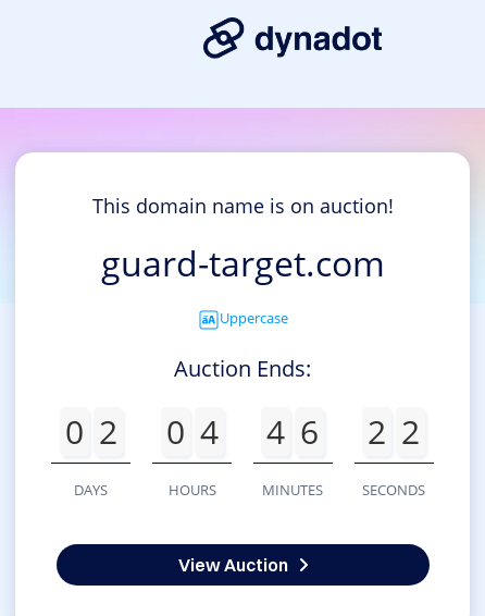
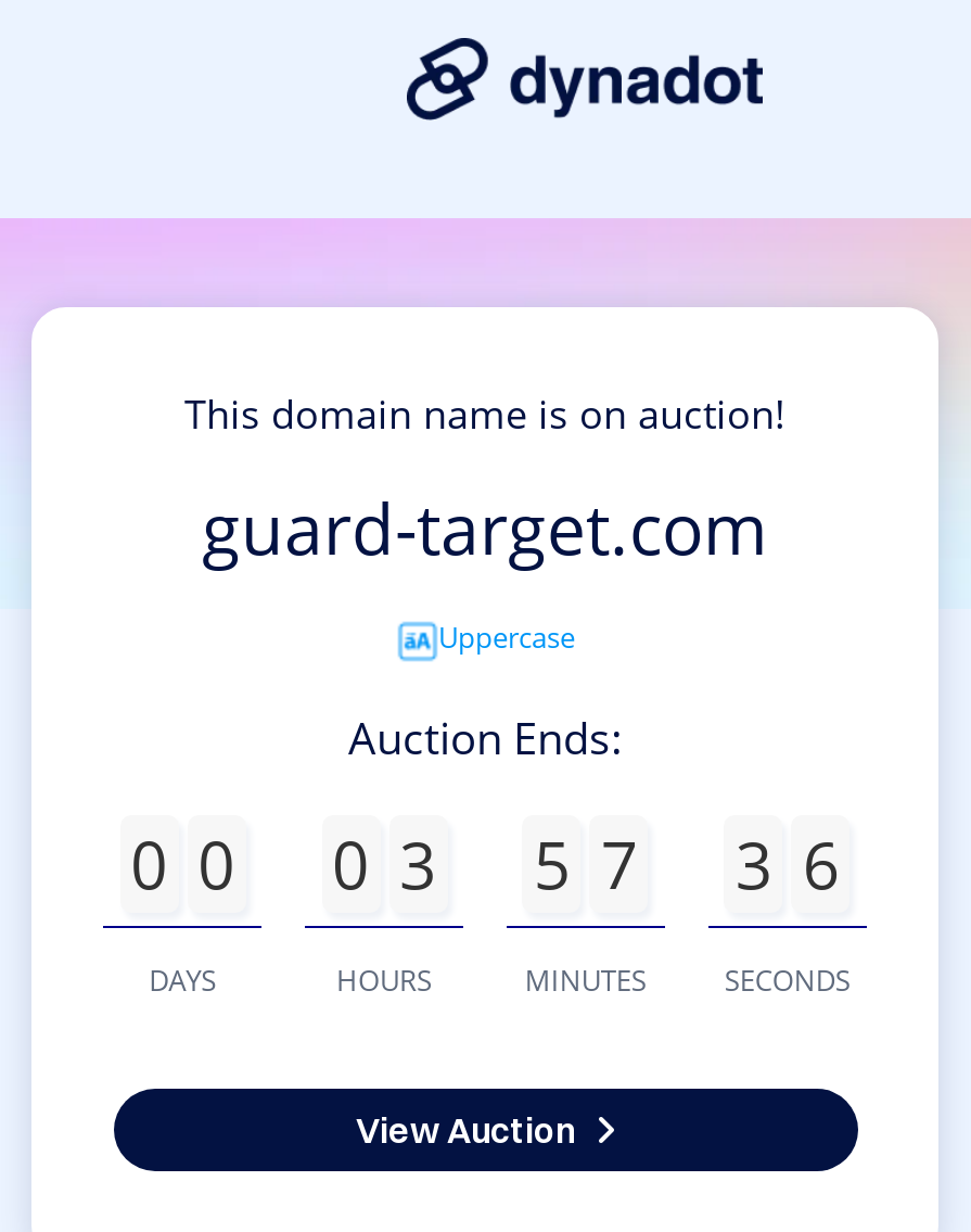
[65,409,117,454] 0 2 -> [130,820,235,909] 0 0
[166,409,218,454] 0 4 -> [332,820,436,909] 0 3
[267,409,319,454] 4 6 -> [534,820,638,909] 5 7
[368,409,420,454] 2 2 -> [735,820,839,909] 3 6

